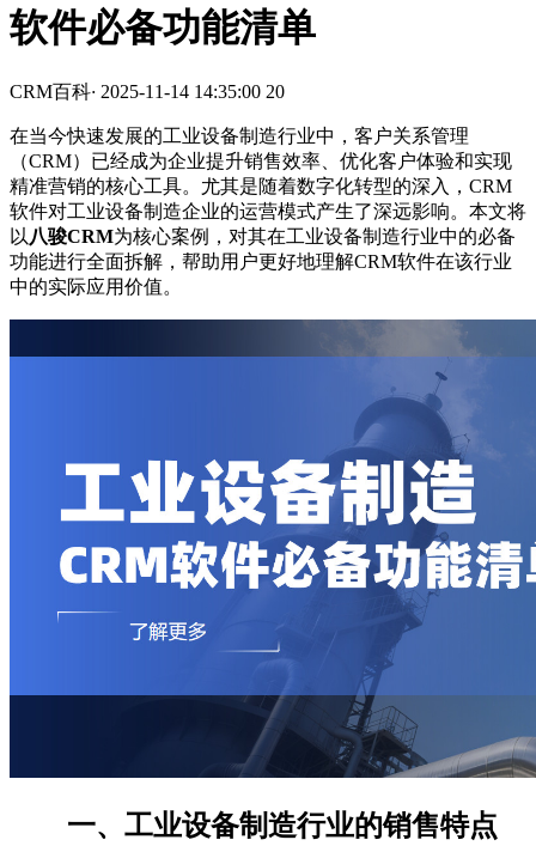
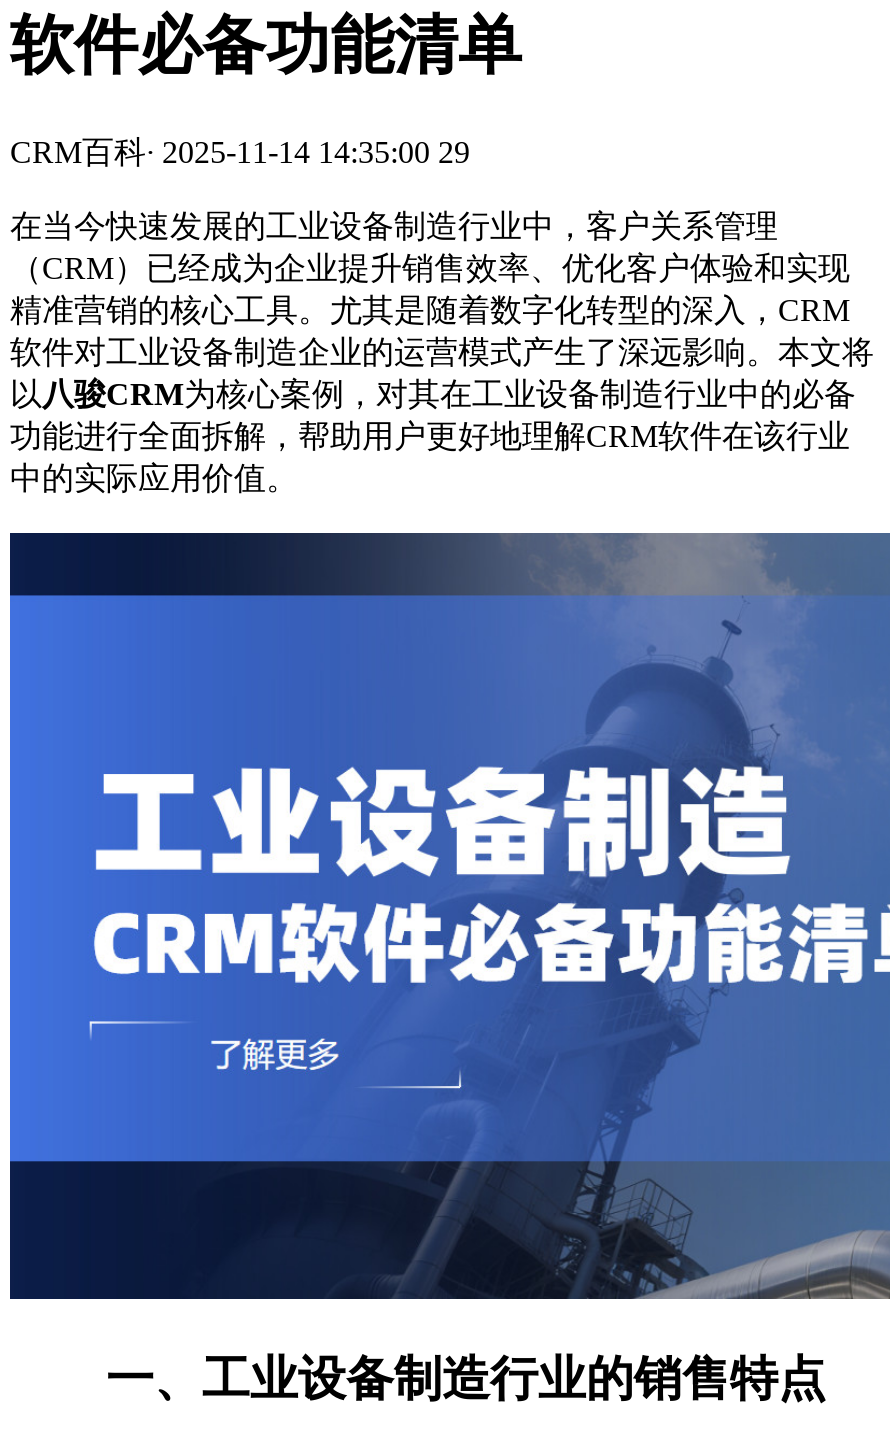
[10,81,285,102] CRM百科· 2025-11-14 14:35:00 20 -> [10,135,470,169] CRM百科· 2025-11-14 14:35:00 29

